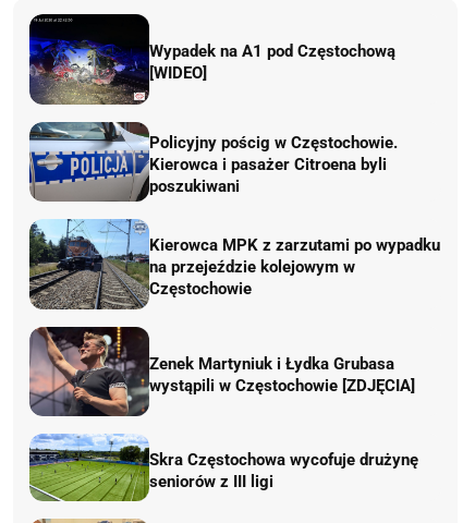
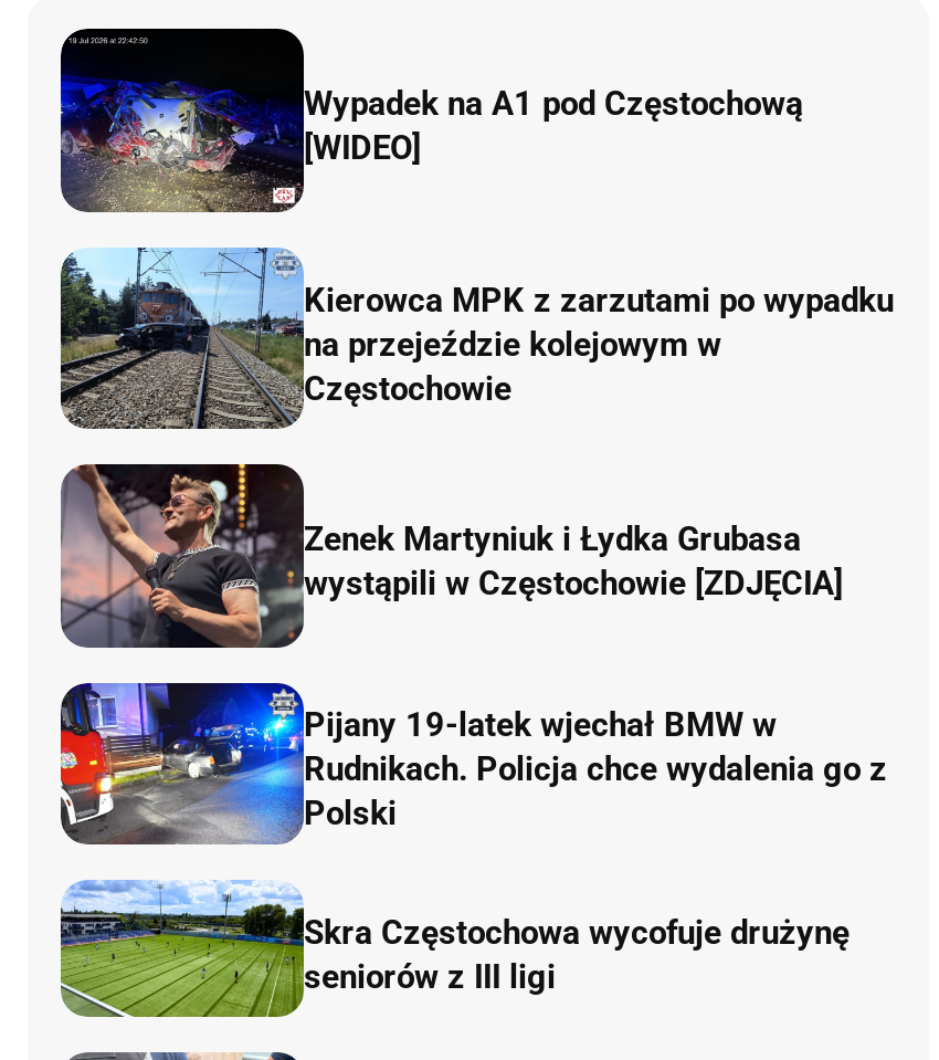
[29,121,398,202] [image] | Policyjny pościg w Częstochowie. | Kierowca i pasażer Citroena byli | poszukiwani -> none
moved [27,219,440,395] -> [56,245,894,604]: [image] | Kierowca MPK z zarzutami po wypadku | na przejeździe kolejowym w | Częstochowie | Zenek Martyniuk i Łydka Grubasa | wystąpili w Częstochowie [ZDJĘCIA]
none -> [59,681,887,847] [image] | Pijany 19-latek wjechał BMW w | Rudnikach. Policja chce wydalenia go z | Polski

